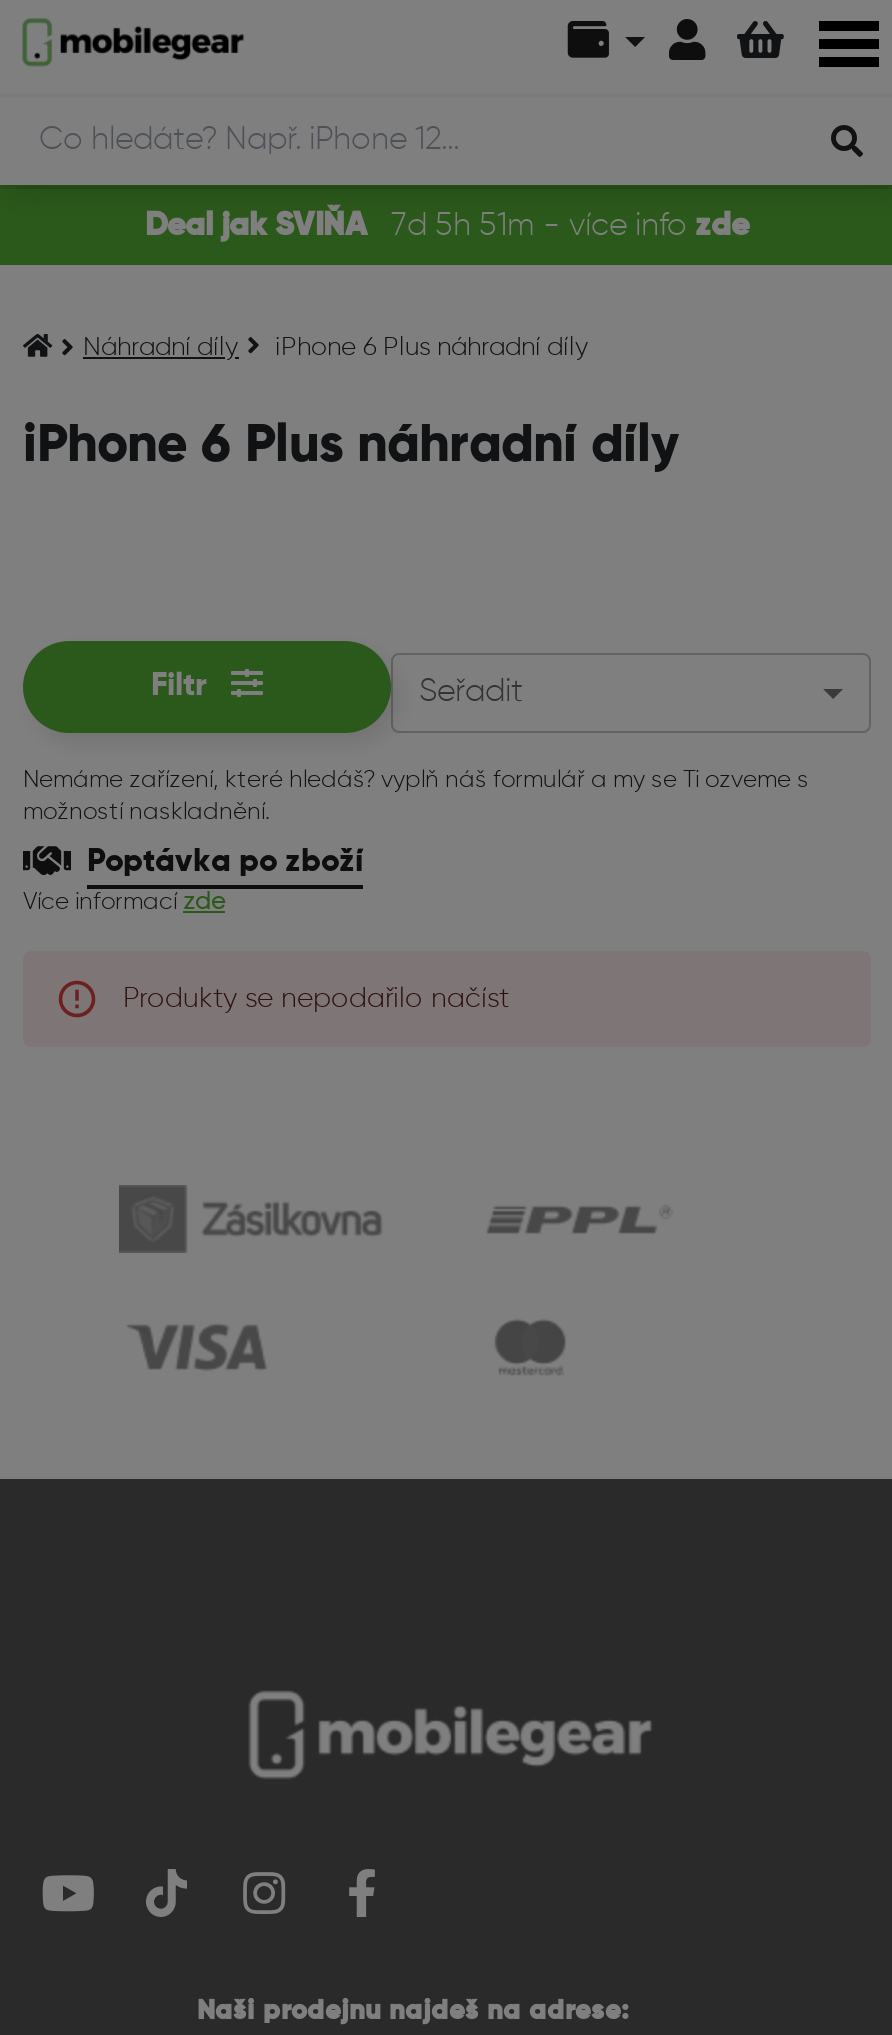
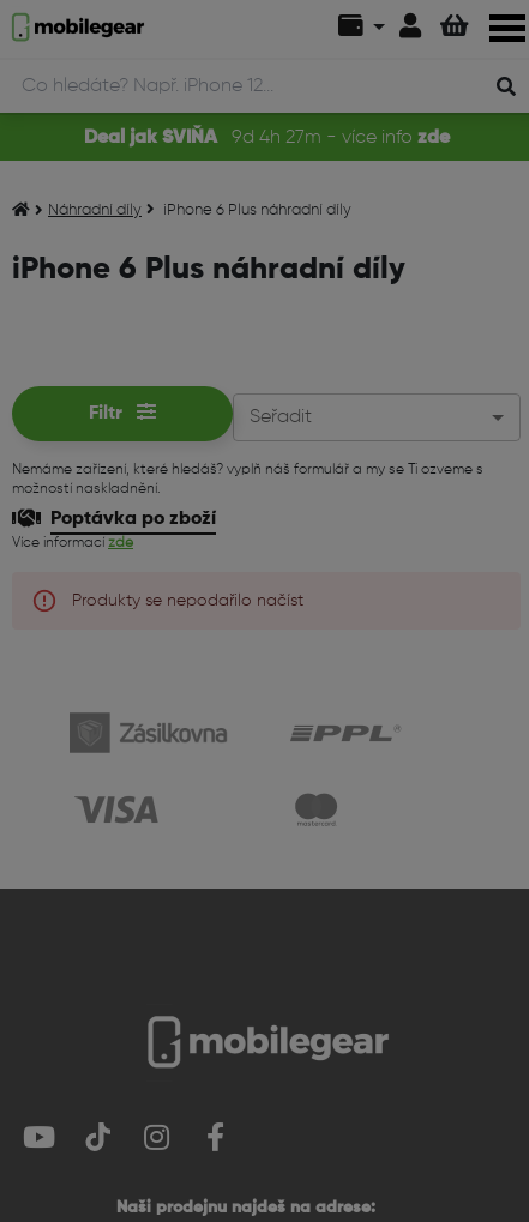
[145,211,749,243] Deal jak SVIŇA 7d 5h 51m - více info zde -> [83,128,449,148] Deal jak SVIŇA 9d 4h 27m - více info zde

